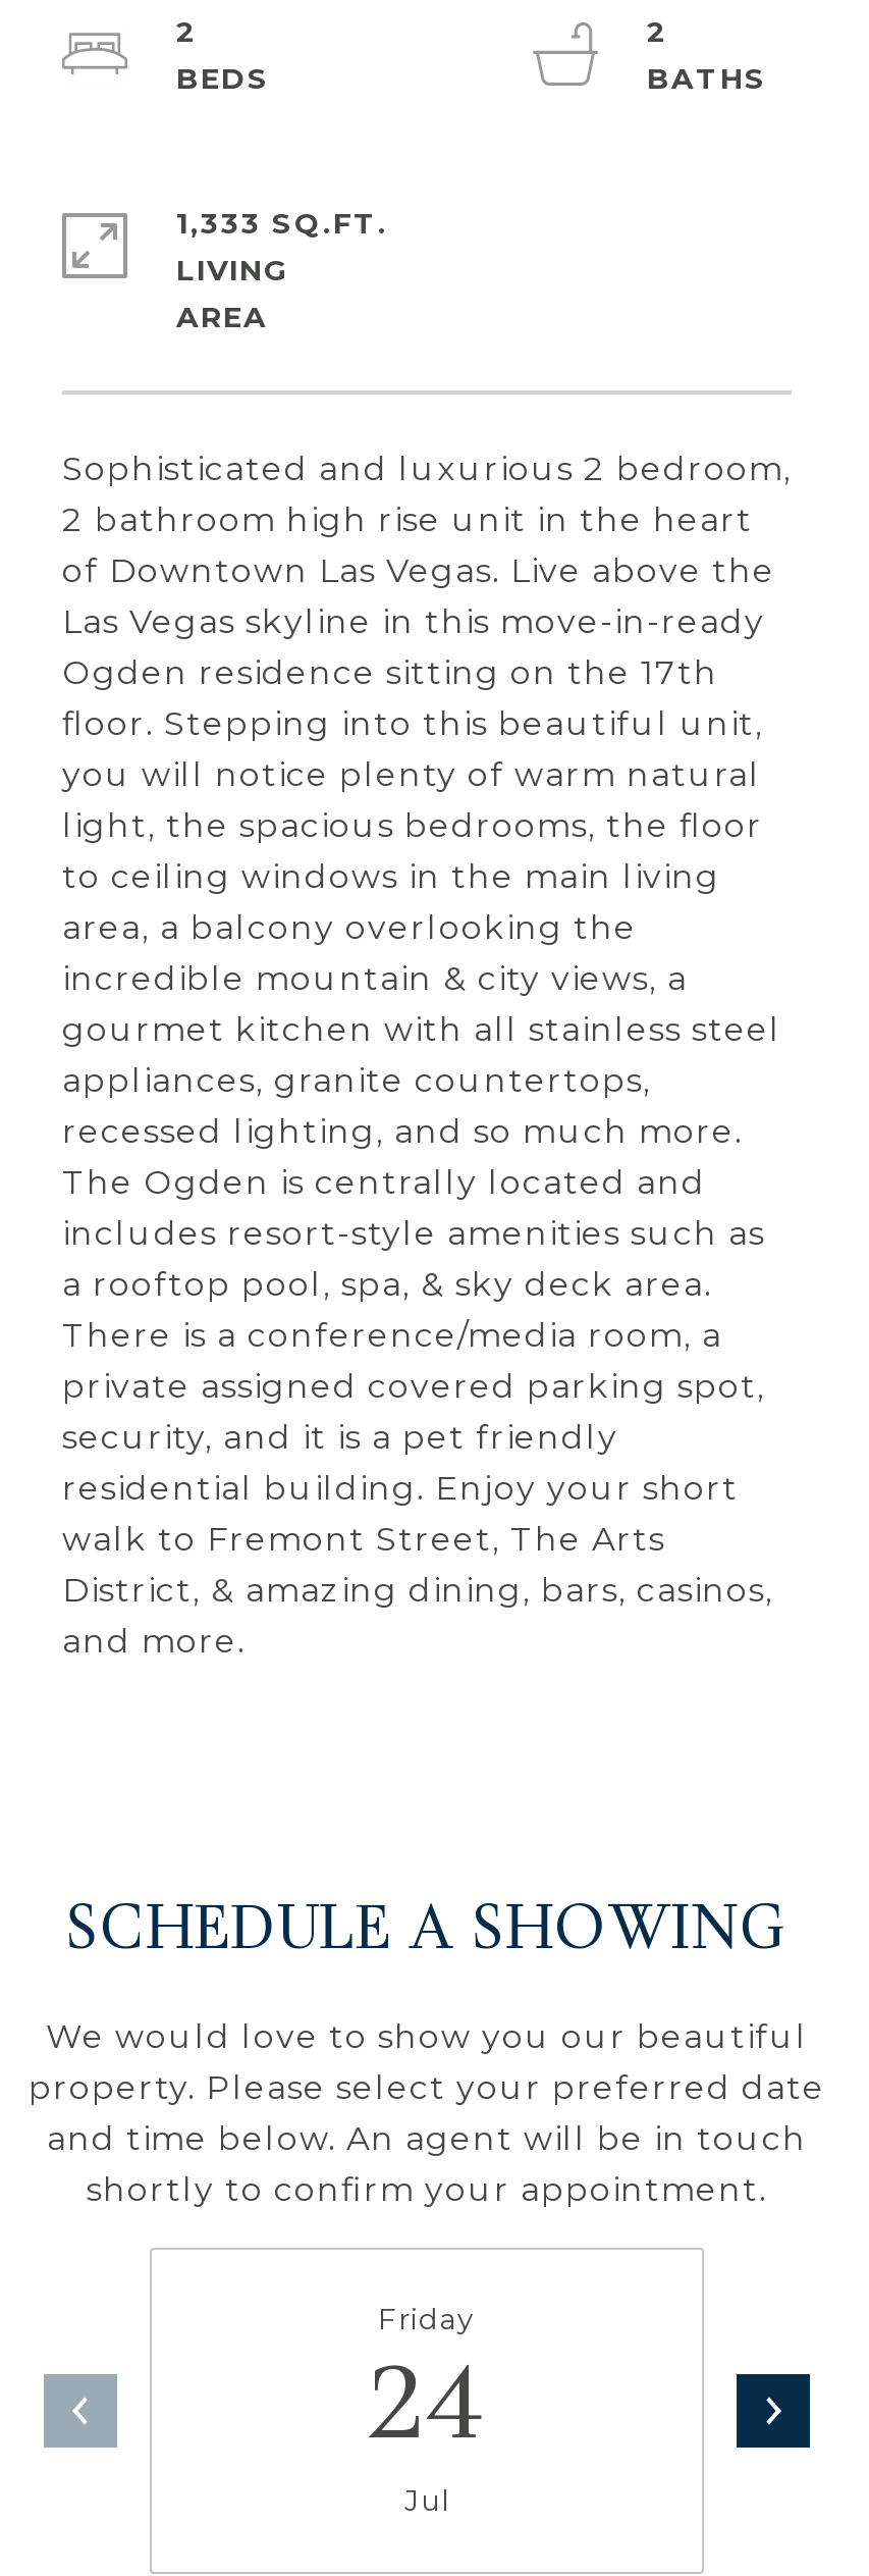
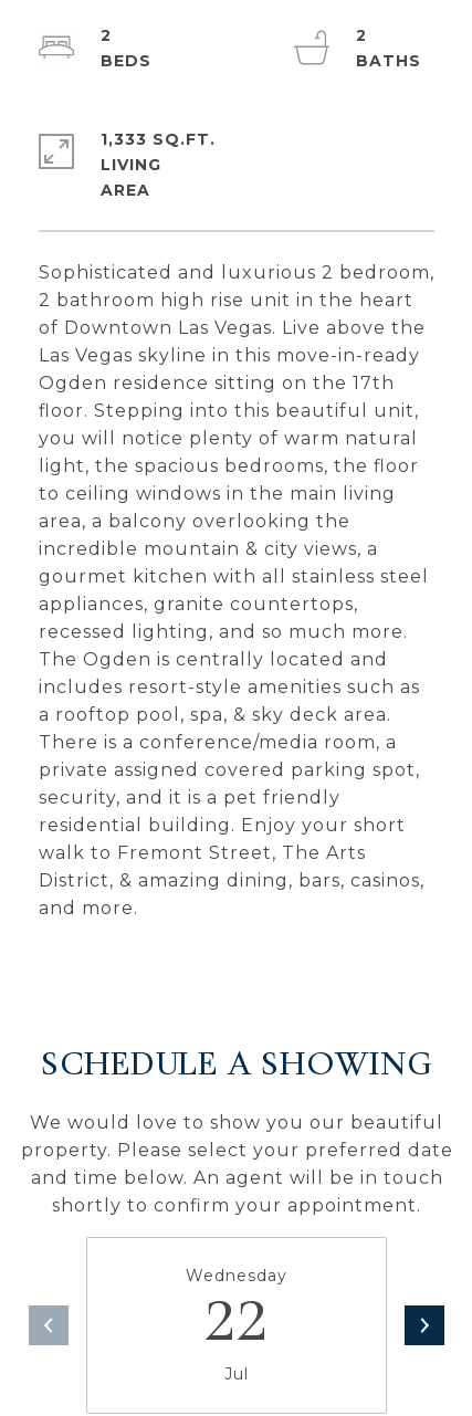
[367,2301,487,2468] Friday | 24 -> [186,1266,287,1356] Wednesday | 22

